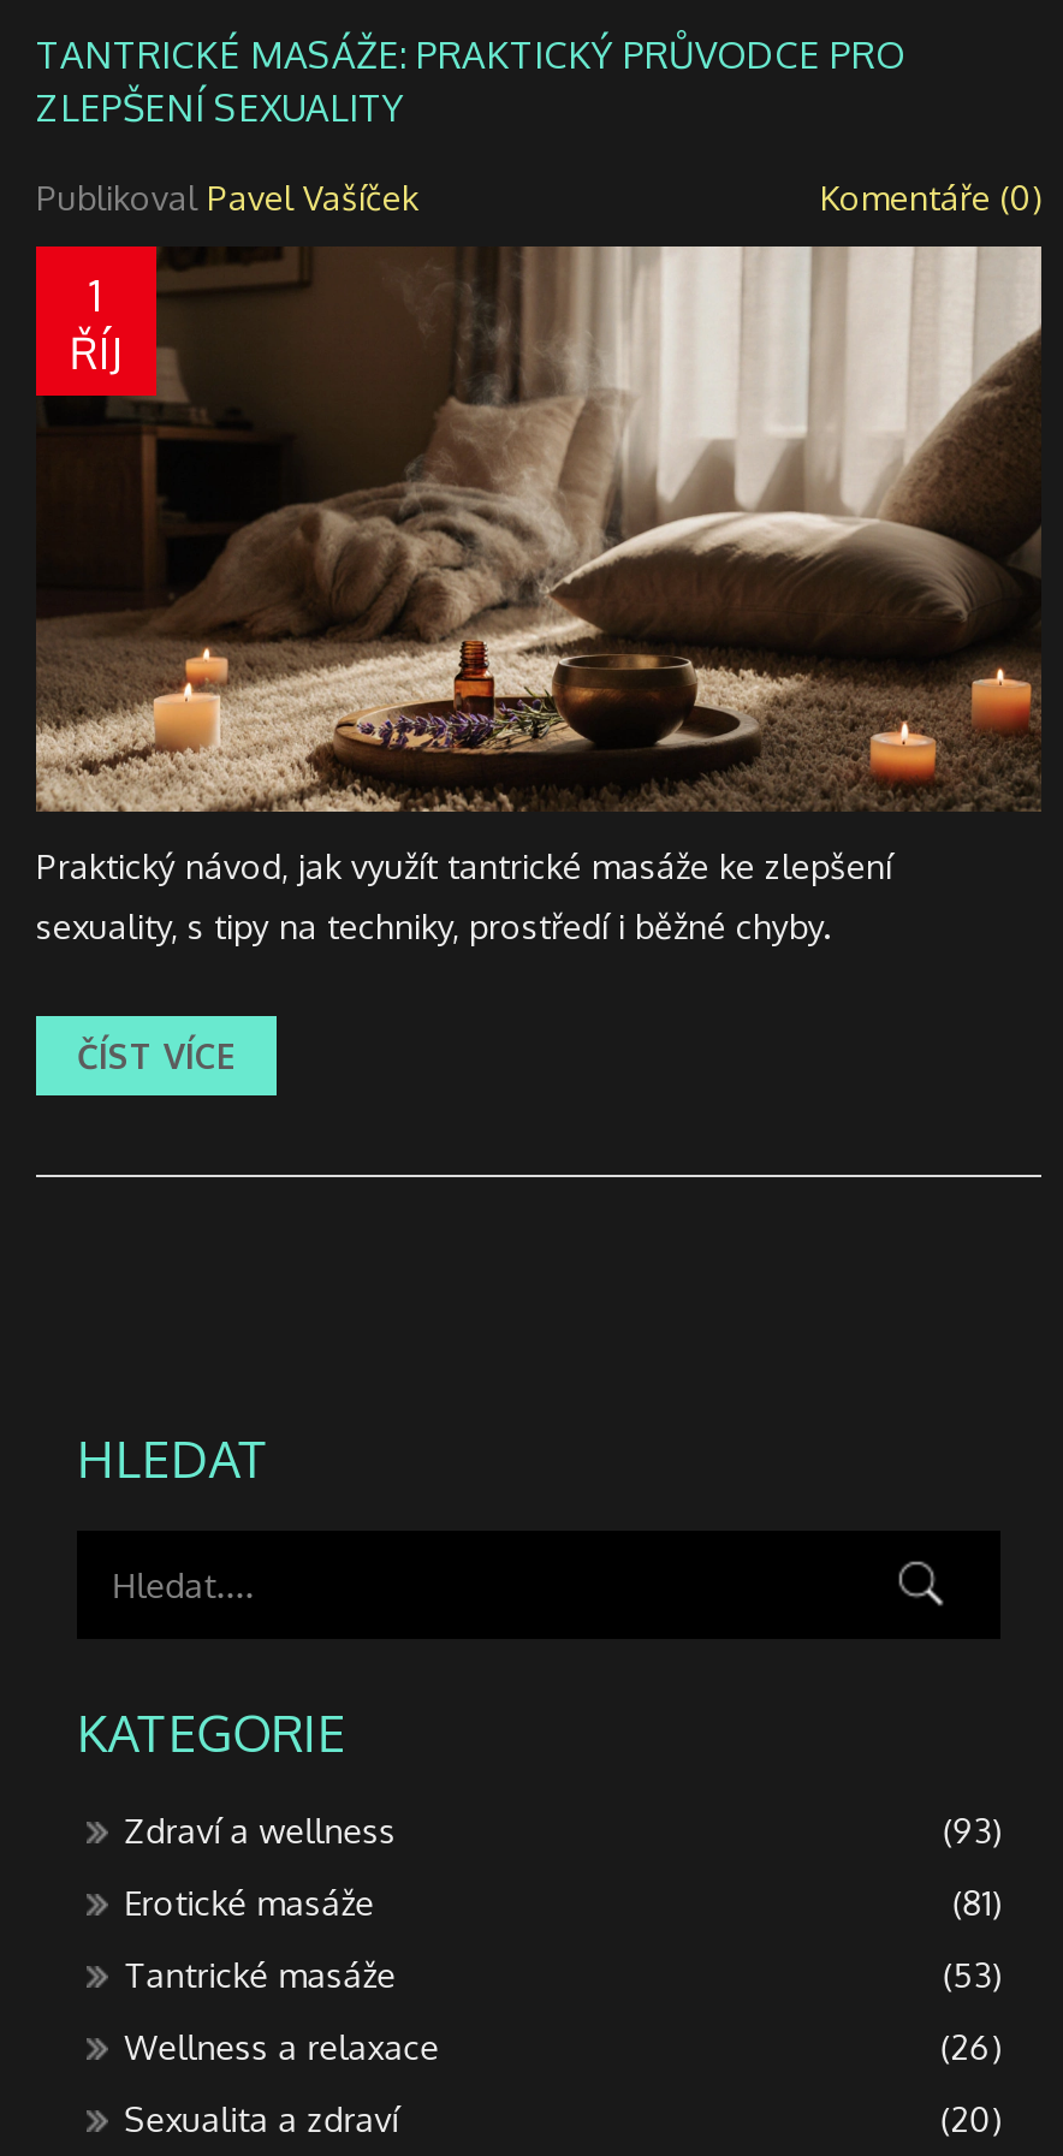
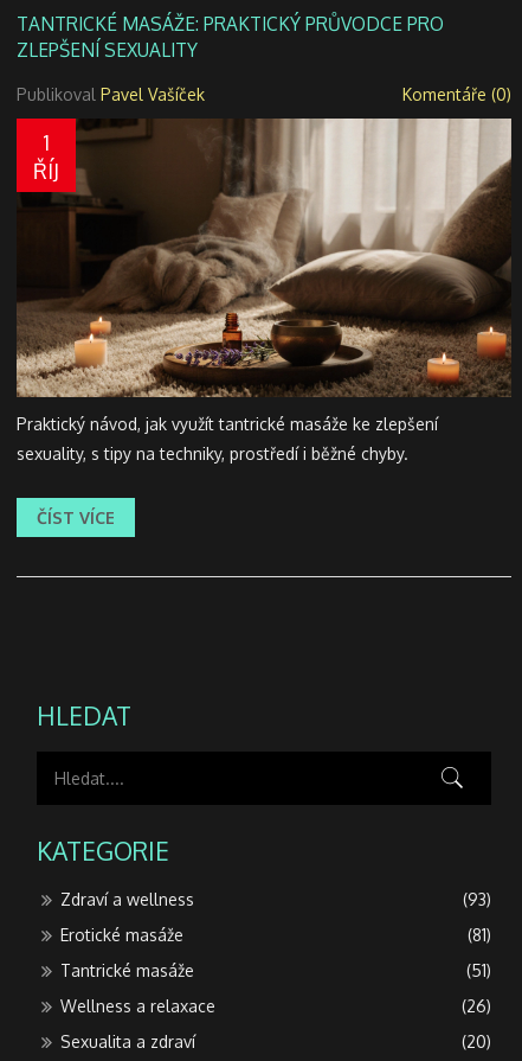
[943,1953,1001,1994] (53) -> [467,960,492,980] (51)

